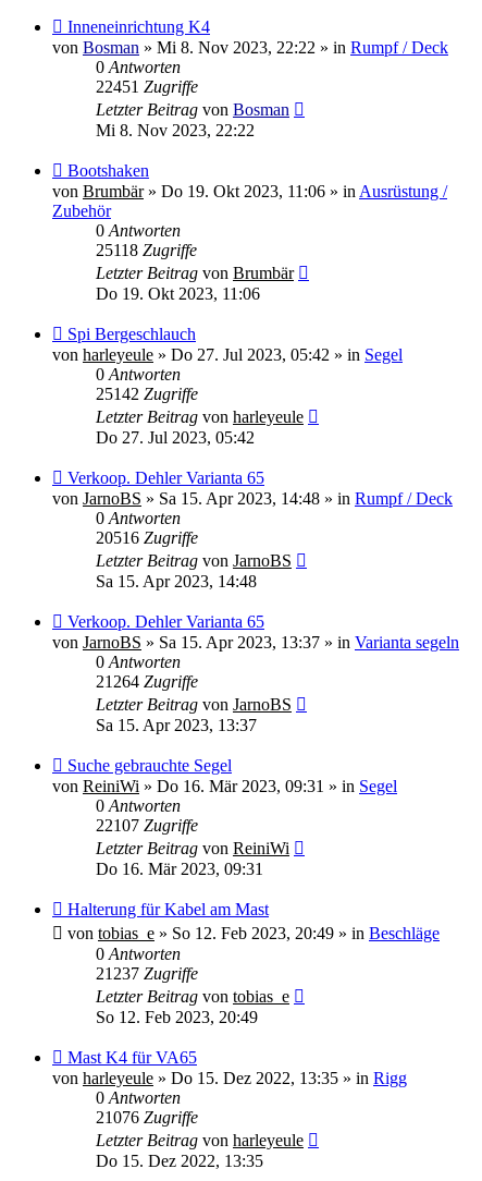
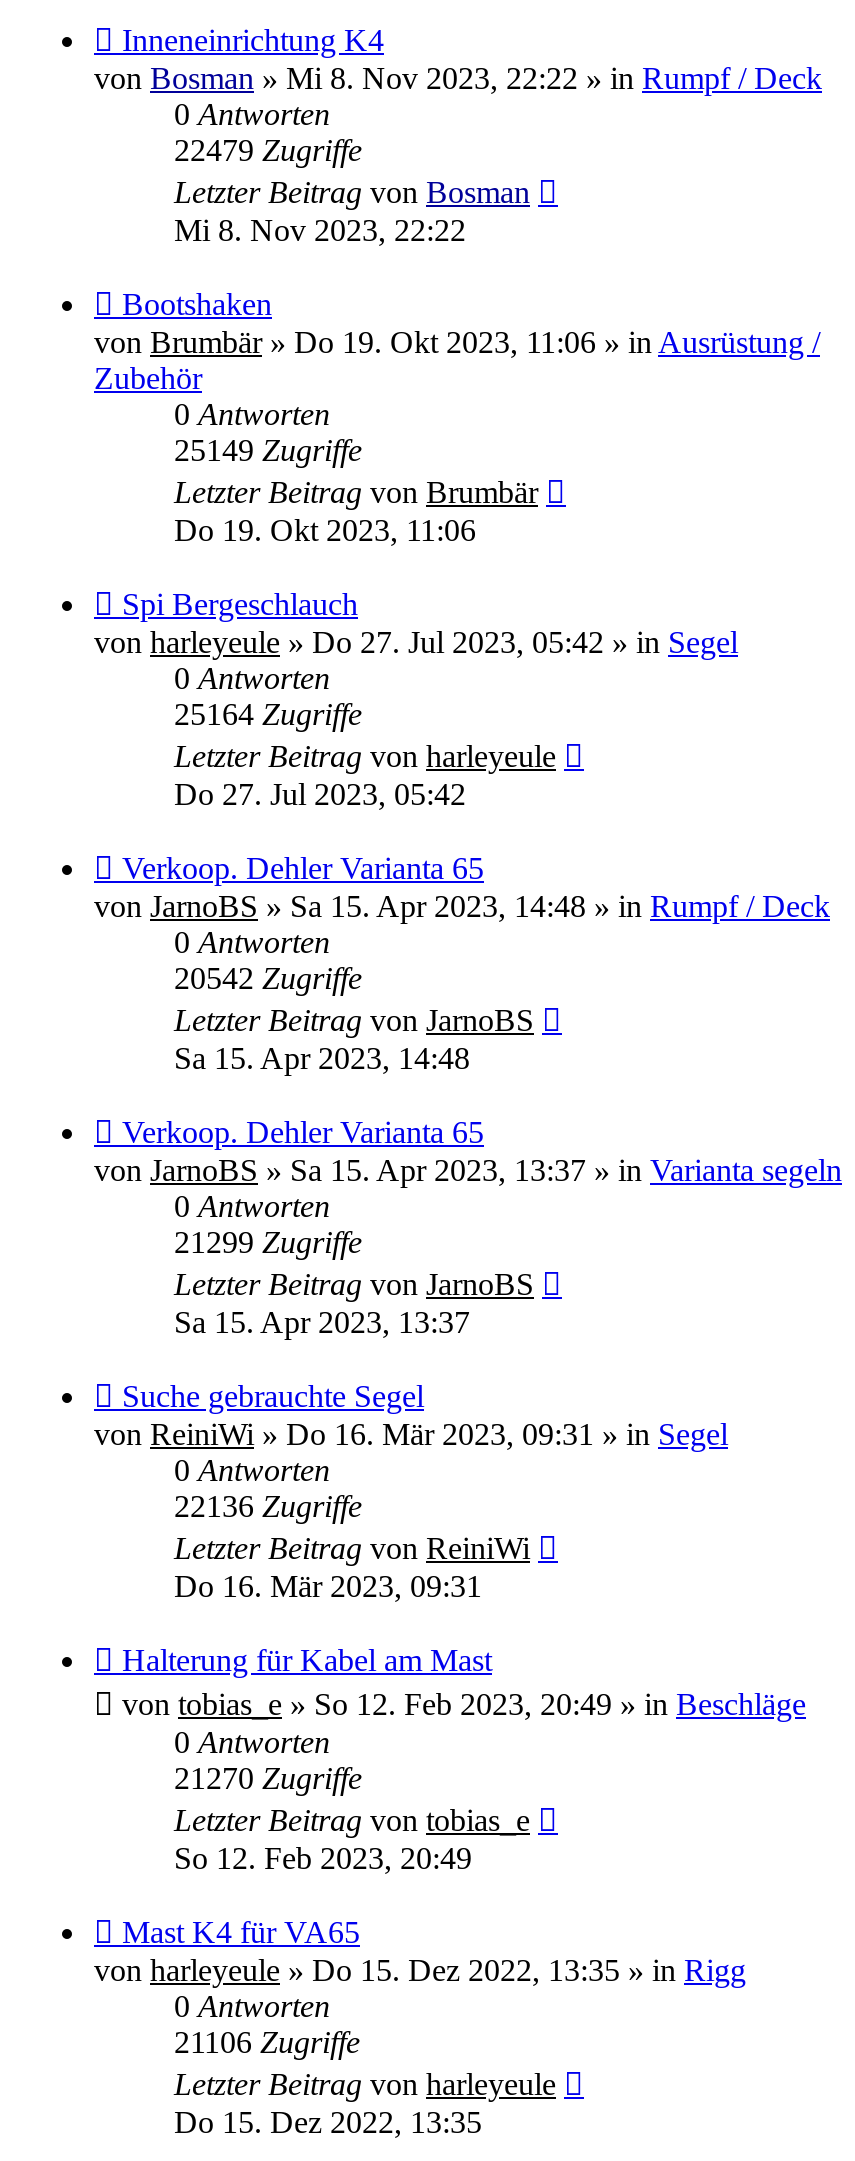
[96,77,198,96] 22451 Zugriffe -> [174,133,362,167] 22479 Zugriffe
[96,241,197,259] 25118 Zugriffe -> [174,433,362,467] 25149 Zugriffe
[96,384,198,403] 25142 Zugriffe -> [174,697,362,731] 25164 Zugriffe
[96,528,198,547] 20516 Zugriffe -> [174,961,362,995] 20542 Zugriffe
[96,672,198,691] 21264 Zugriffe -> [174,1225,362,1259] 21299 Zugriffe
[96,816,198,834] 22107 Zugriffe -> [174,1489,362,1523] 22136 Zugriffe
[96,964,198,983] 21237 Zugriffe -> [174,1761,362,1795] 21270 Zugriffe
[96,1108,198,1126] 21076 Zugriffe -> [174,2025,360,2059] 21106 Zugriffe

